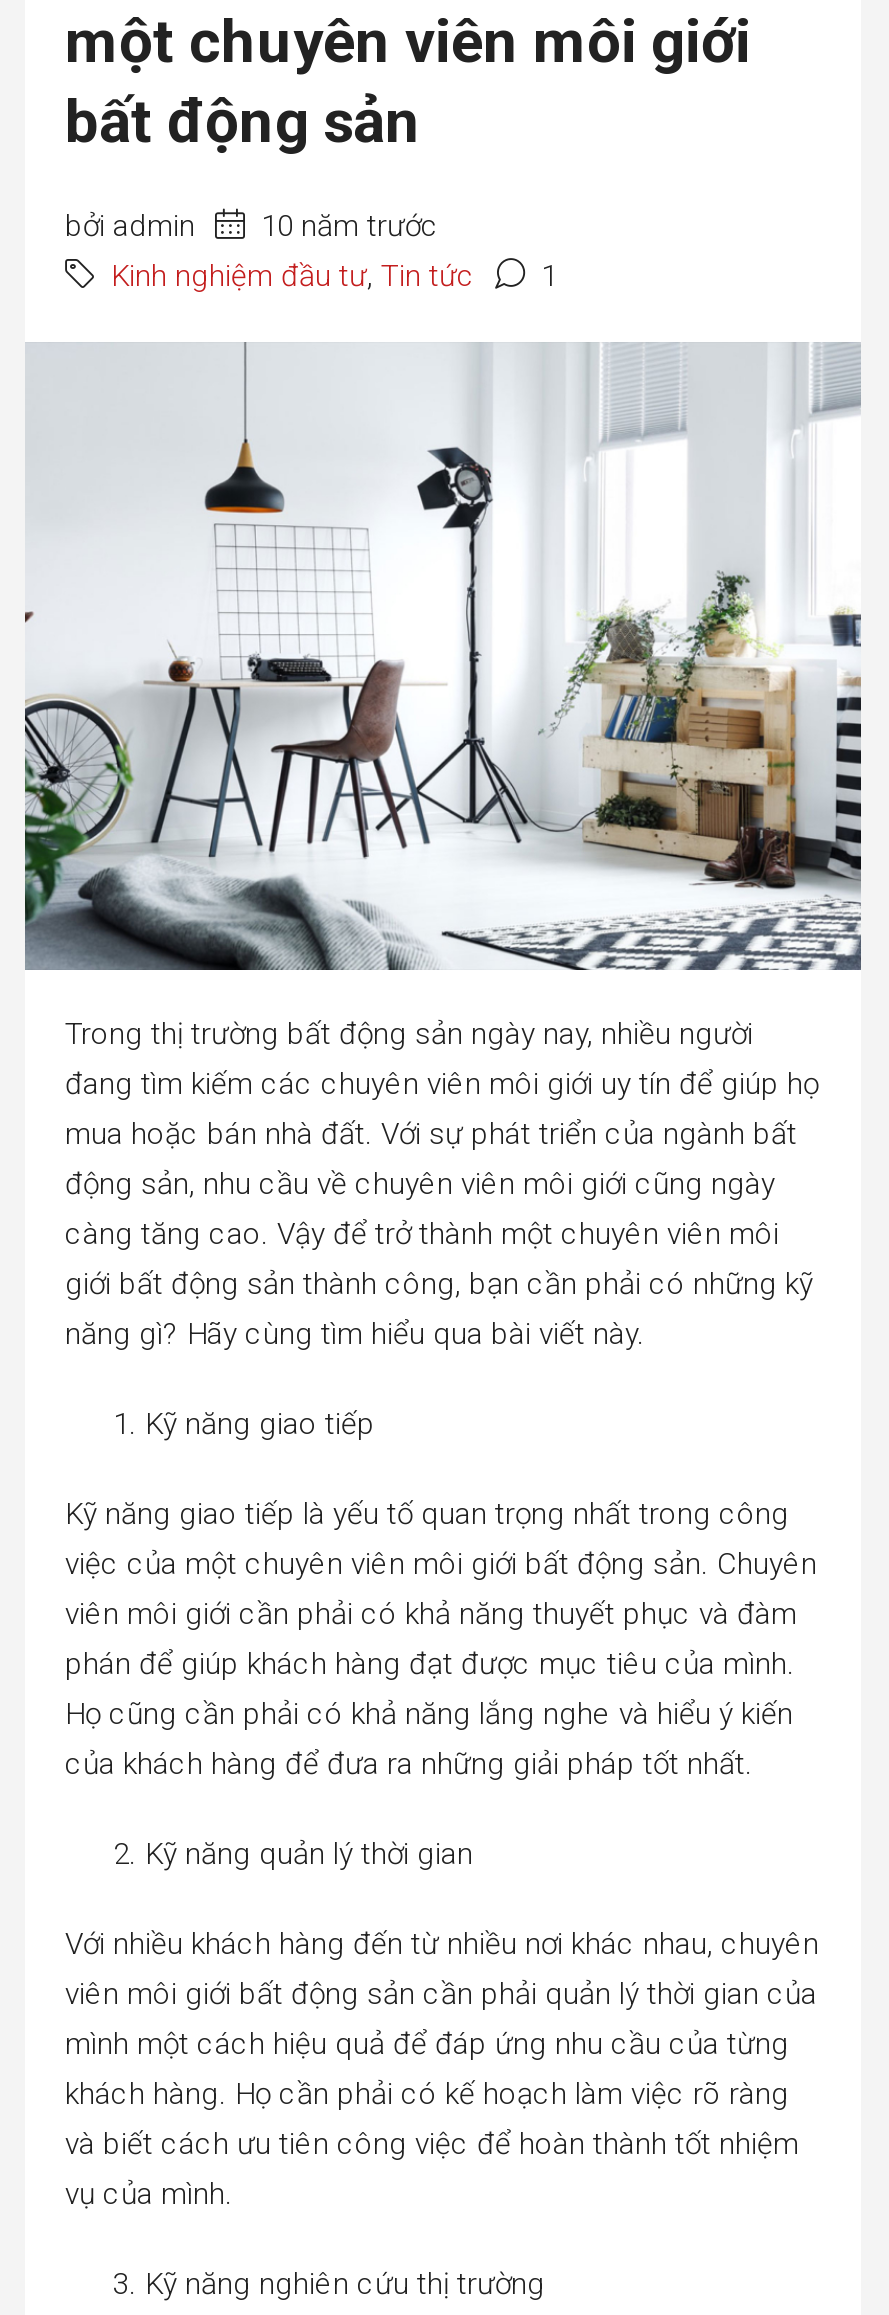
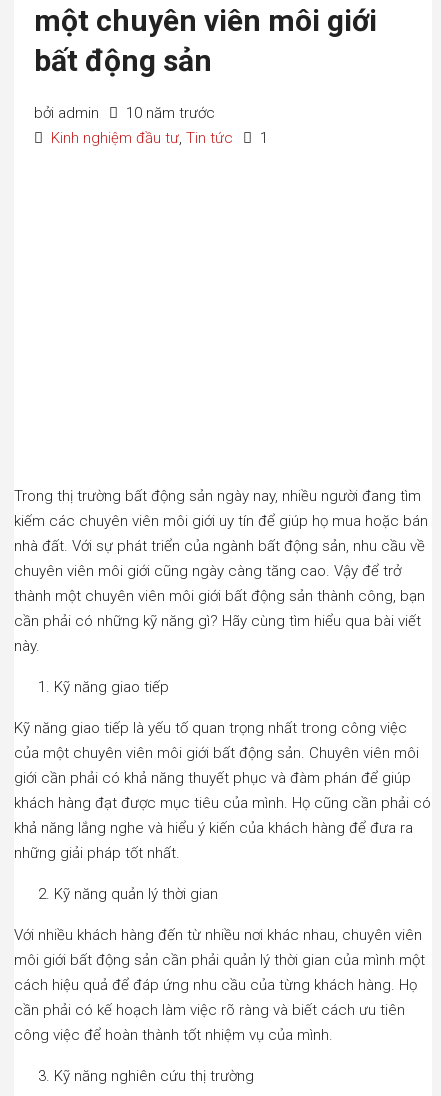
[23,342,863,960] [image] -> none

